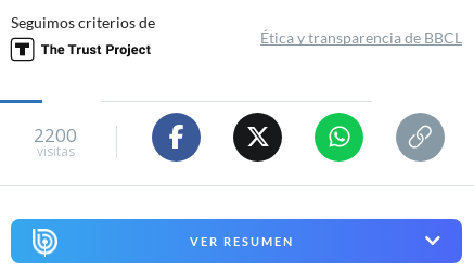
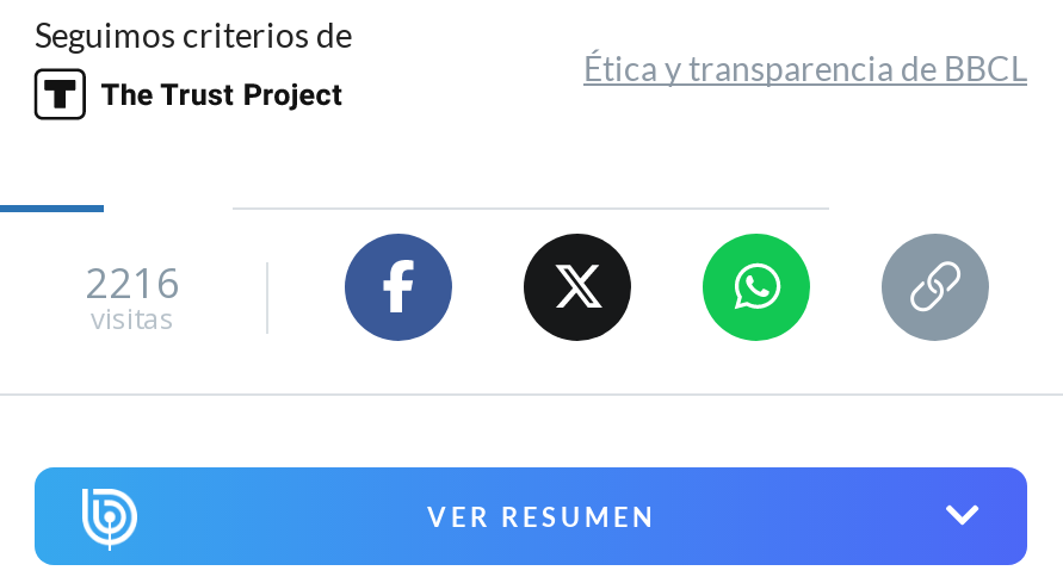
[34,123,77,148] 2200 -> [85,256,180,311] 2216

